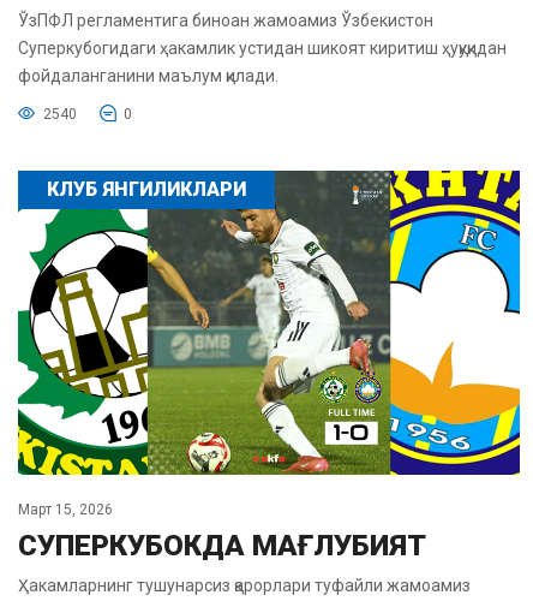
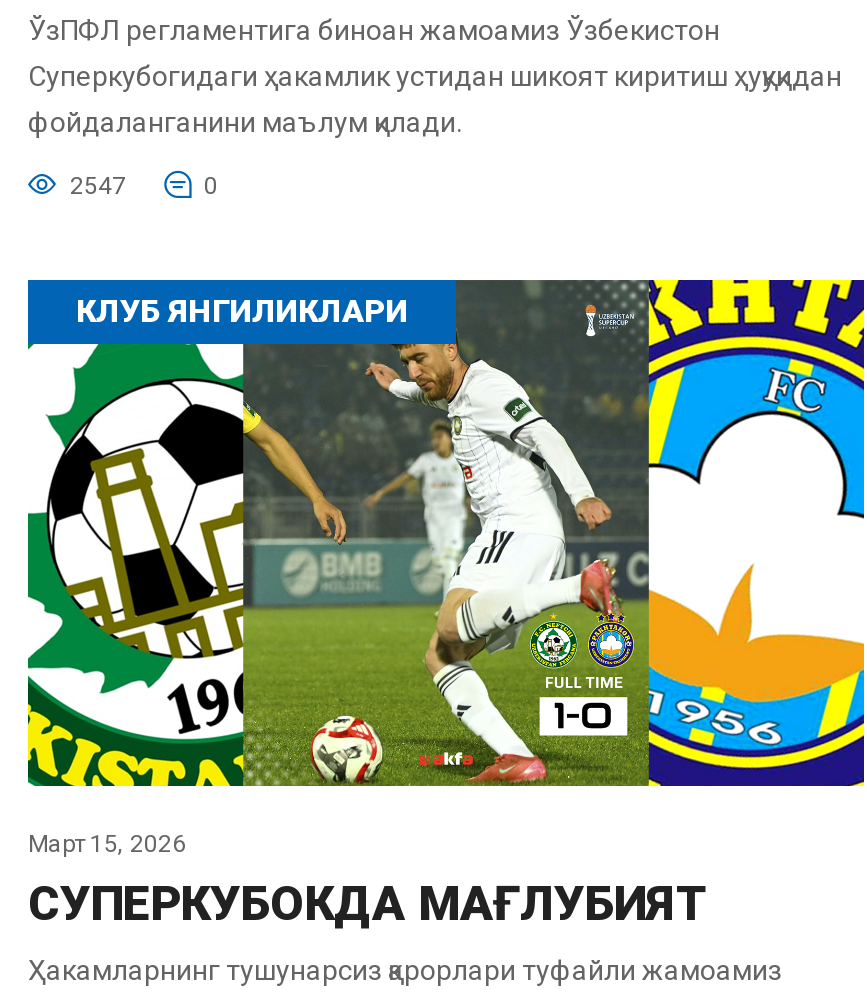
[43,106,77,122] 2540 -> [70,172,126,200] 2547

